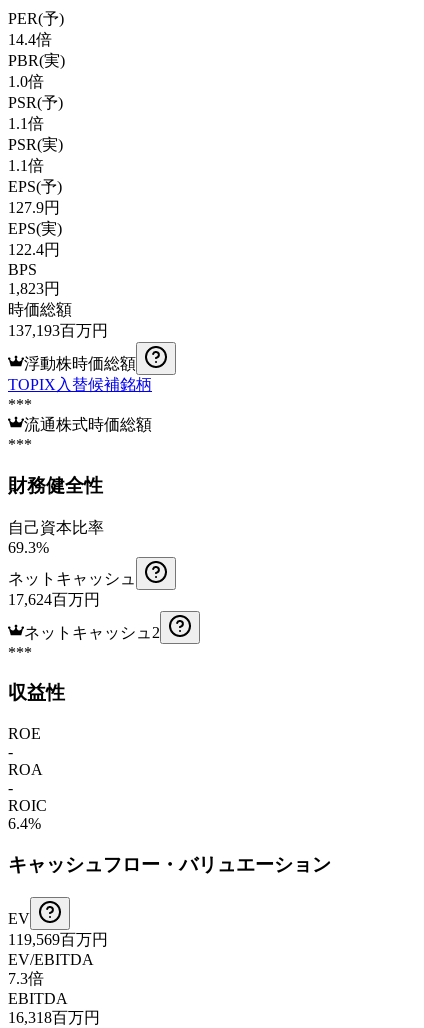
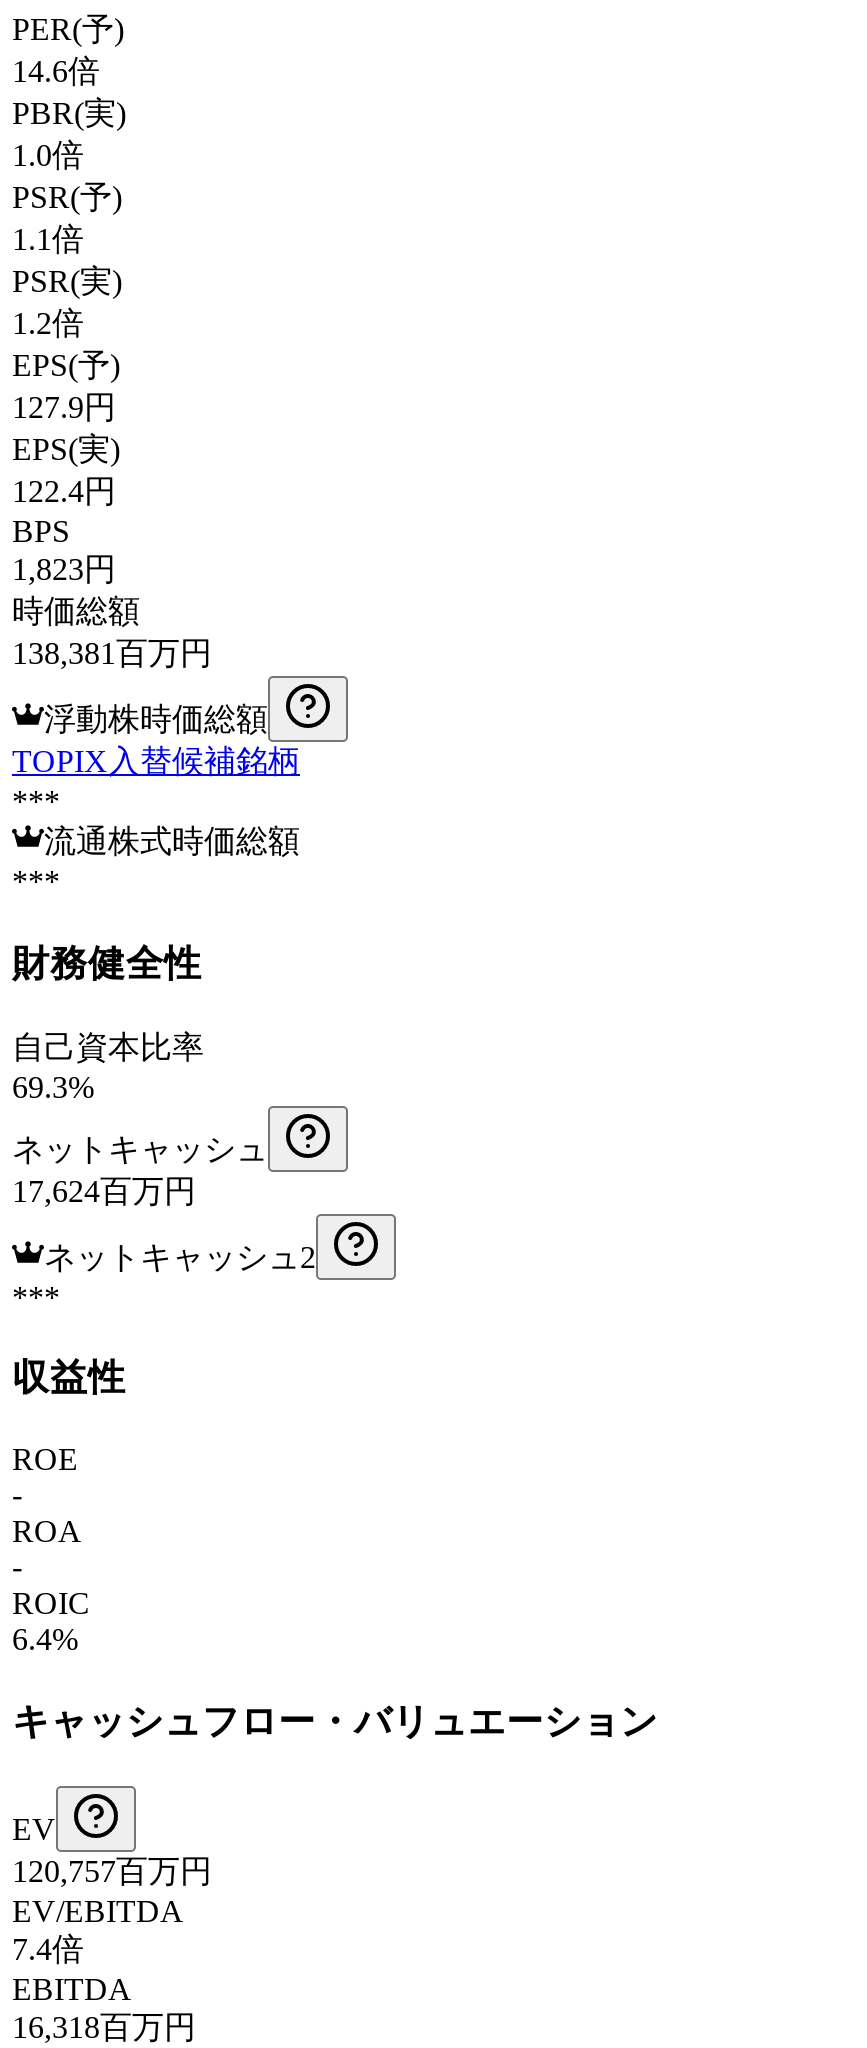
[8,31,52,48] 14.4倍 -> [12,54,100,88] 14.6倍
[8,157,44,174] 1.1倍 -> [12,306,84,340] 1.2倍
[8,322,108,339] 137,193百万円 -> [12,636,212,670] 138,381百万円
[8,930,108,947] 119,569百万円 -> [12,1853,212,1887] 120,757百万円
[8,969,44,986] 7.3倍 -> [12,1931,84,1965] 7.4倍

